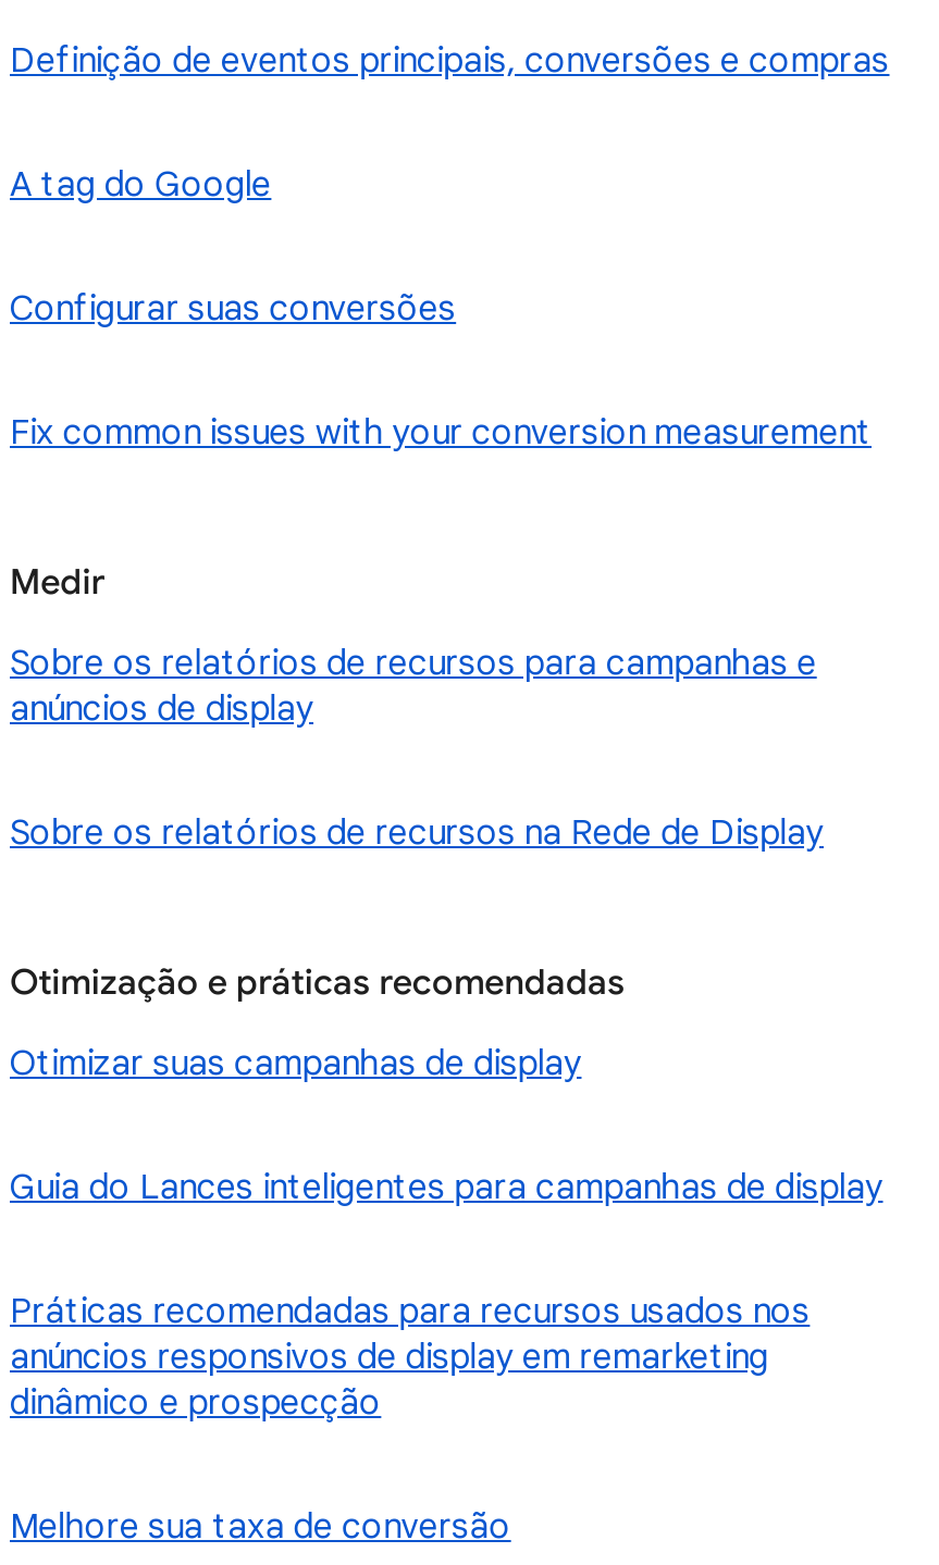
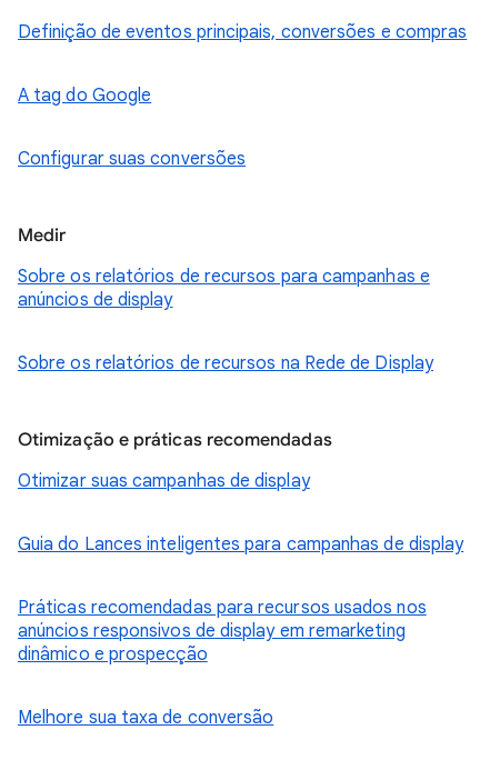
[10,411,872,455] Fix common issues with your conversion measurement -> none

